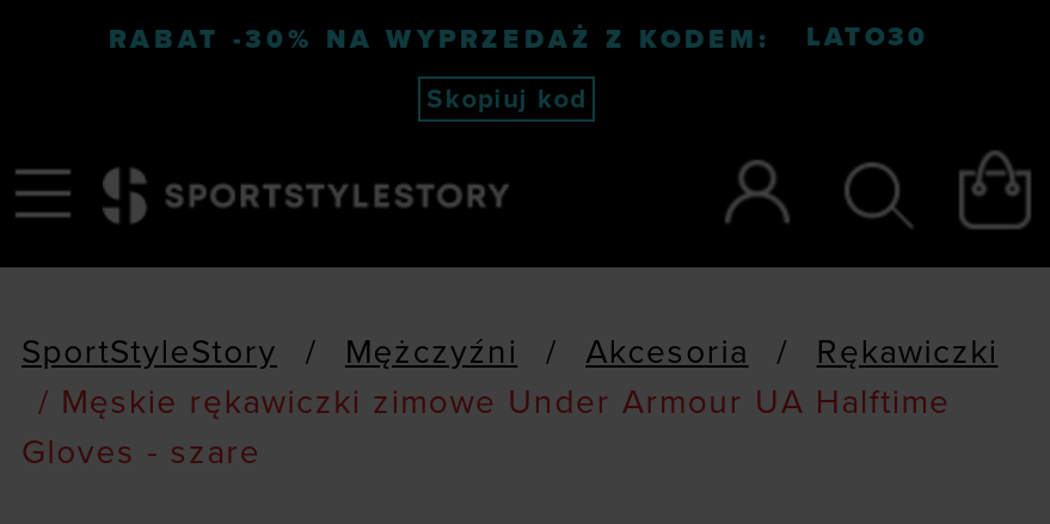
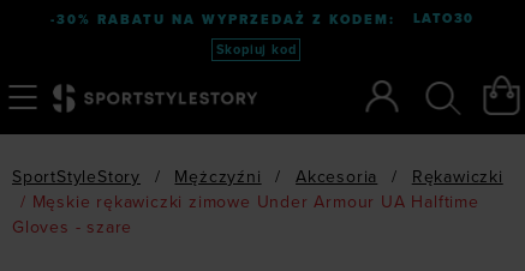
[109,24,770,55] RABAT -30% NA WYPRZEDAŻ Z KODEM: -> [50,12,395,28] -30% RABATU NA WYPRZEDAŻ Z KODEM:

